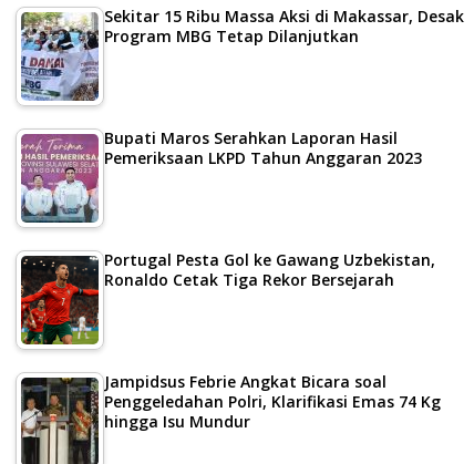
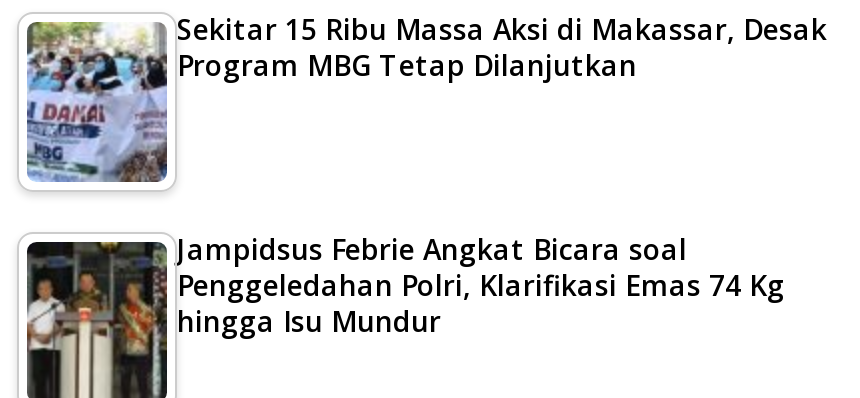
[21,127,422,229] [image] | Bupati Maros Serahkan Laporan Hasil | Pemeriksaan LKPD Tahun Anggaran 2023 -> none
[20,249,435,346] [image] | Portugal Pesta Gol ke Gawang Uzbekistan, | Ronaldo Cetak Tiga Rekor Bersejarah -> none

